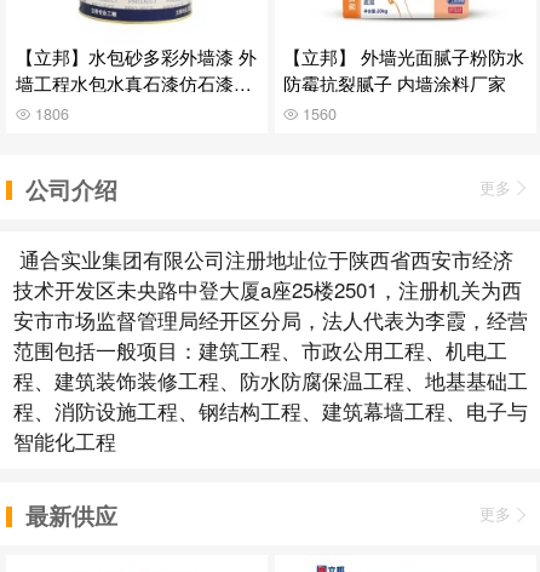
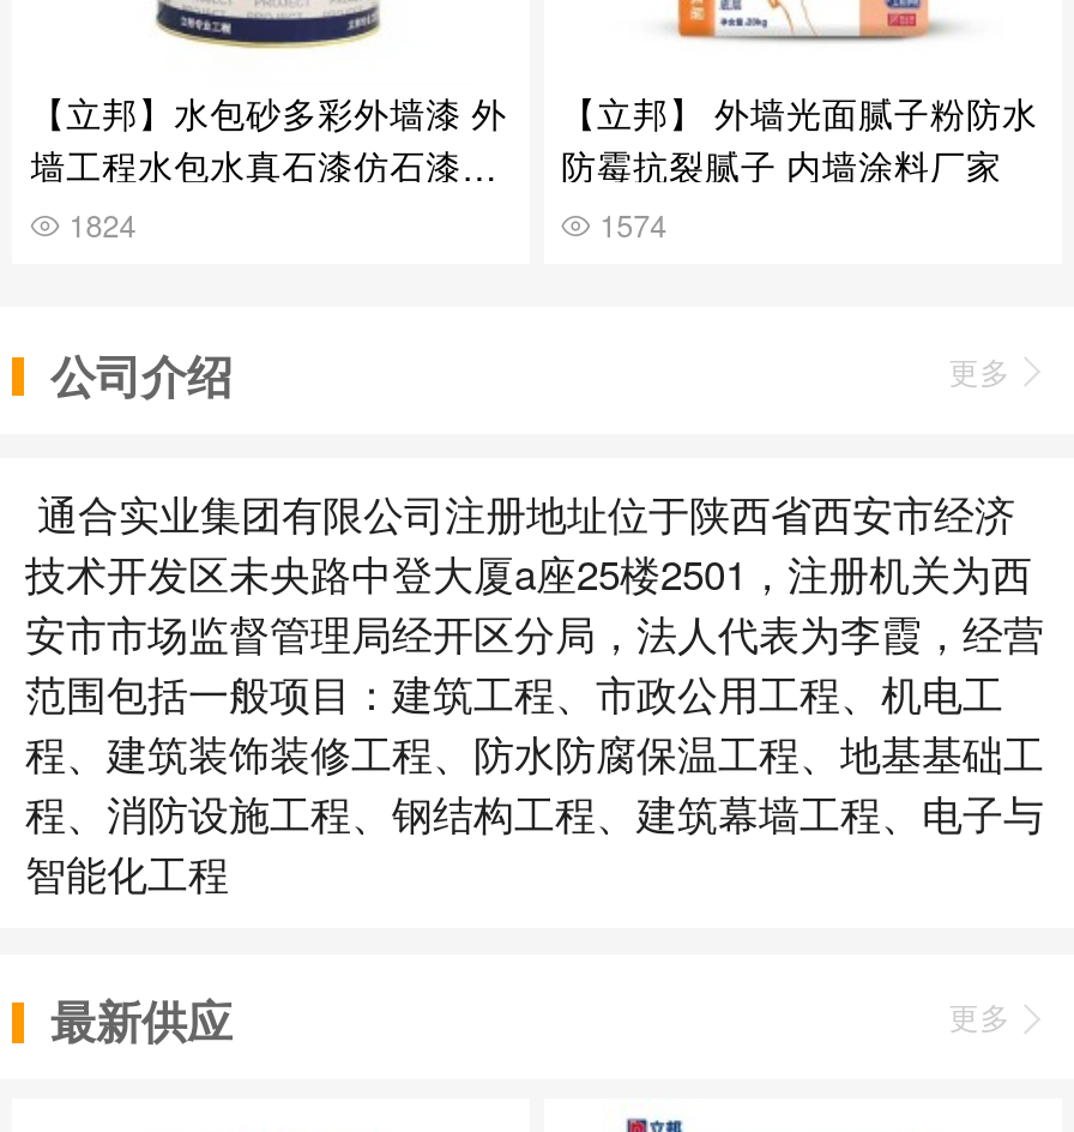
[15,98,69,125] 家 1806 -> [30,193,136,247] 家 1824
[303,103,337,125] 1560 -> [600,203,667,247] 1574

